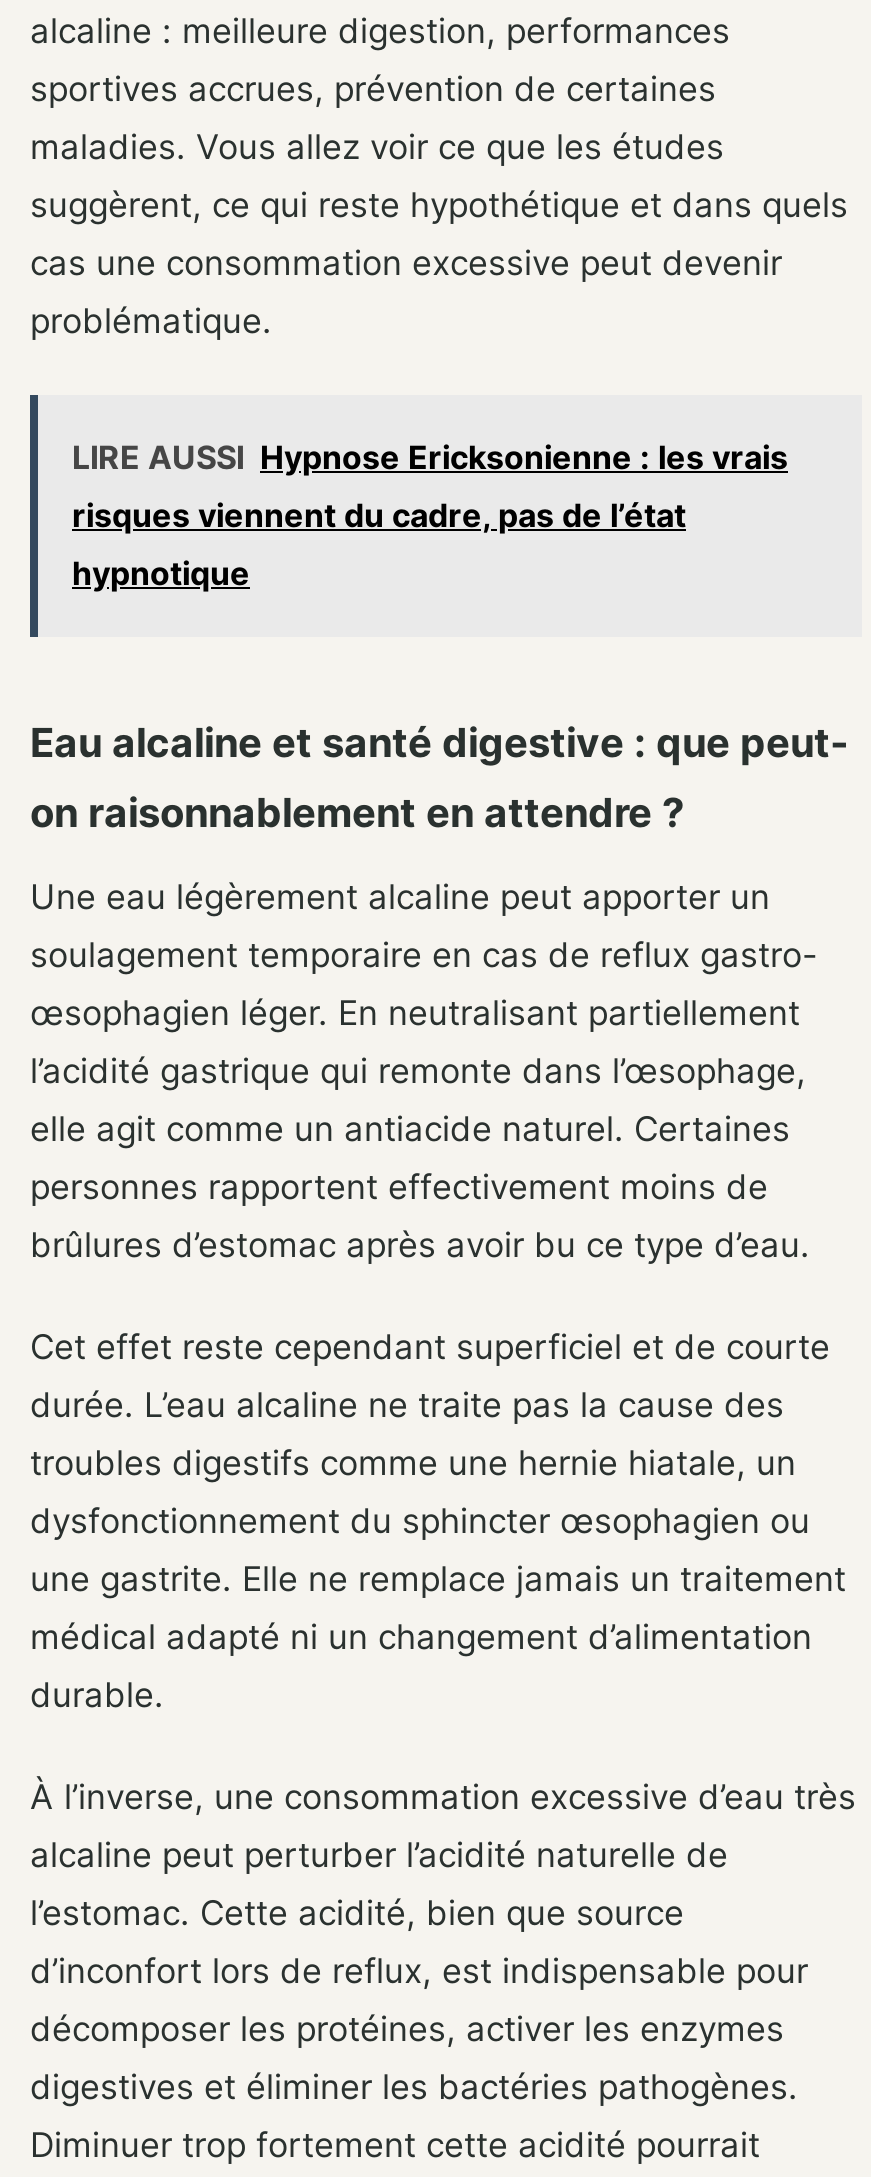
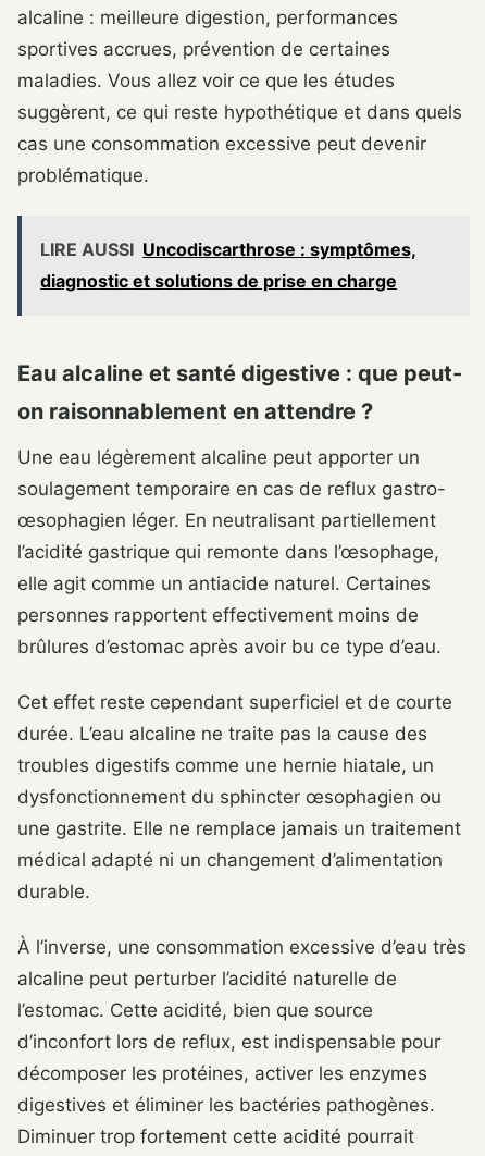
[72,437,788,593] LIRE AUSSI Hypnose Ericksonienne : les vrais | risques viennent du cadre, pas de l’état | hypnotique -> [40,239,416,292] LIRE AUSSI Uncodiscarthrose : symptômes, | diagnostic et solutions de prise en charge

